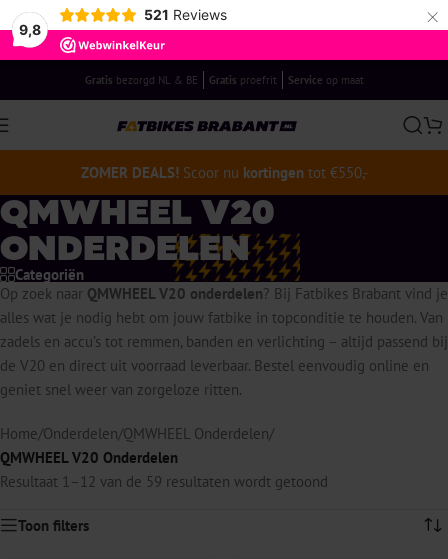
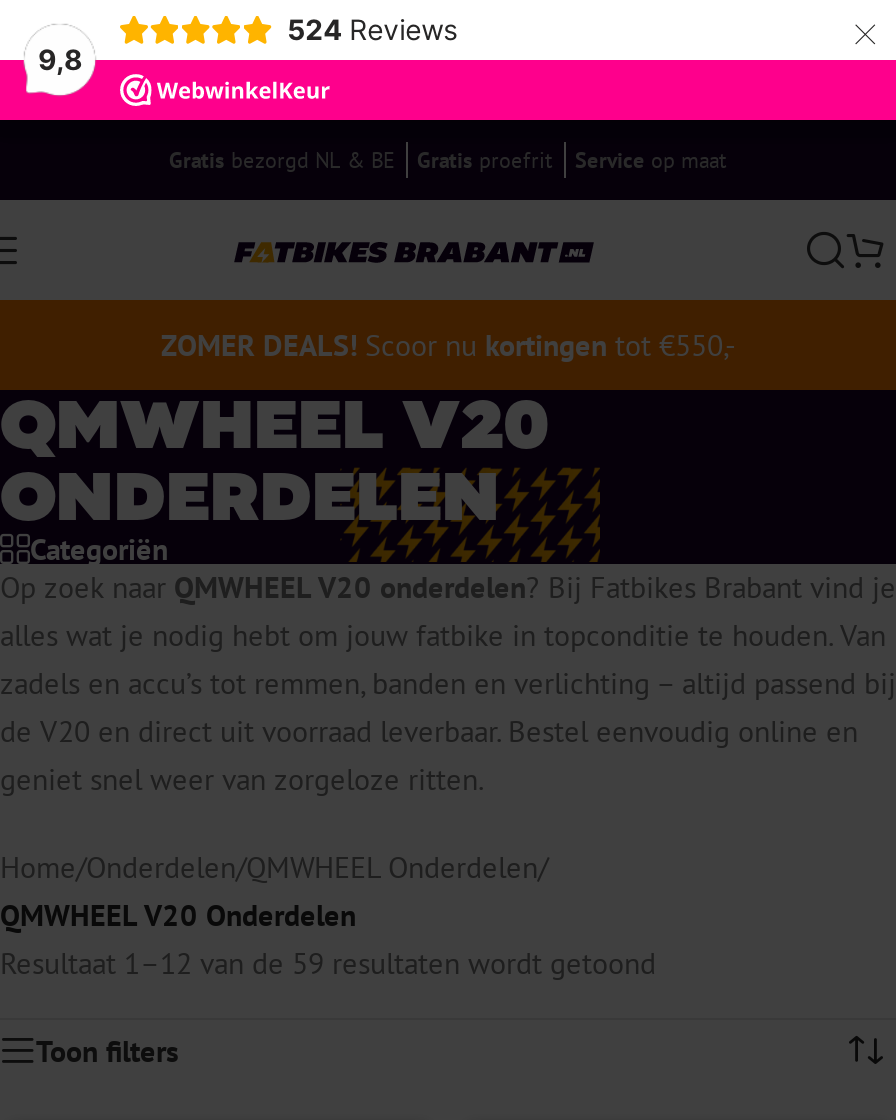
[144,6,227,23] 521 Reviews -> [287,12,457,46] 524 Reviews

